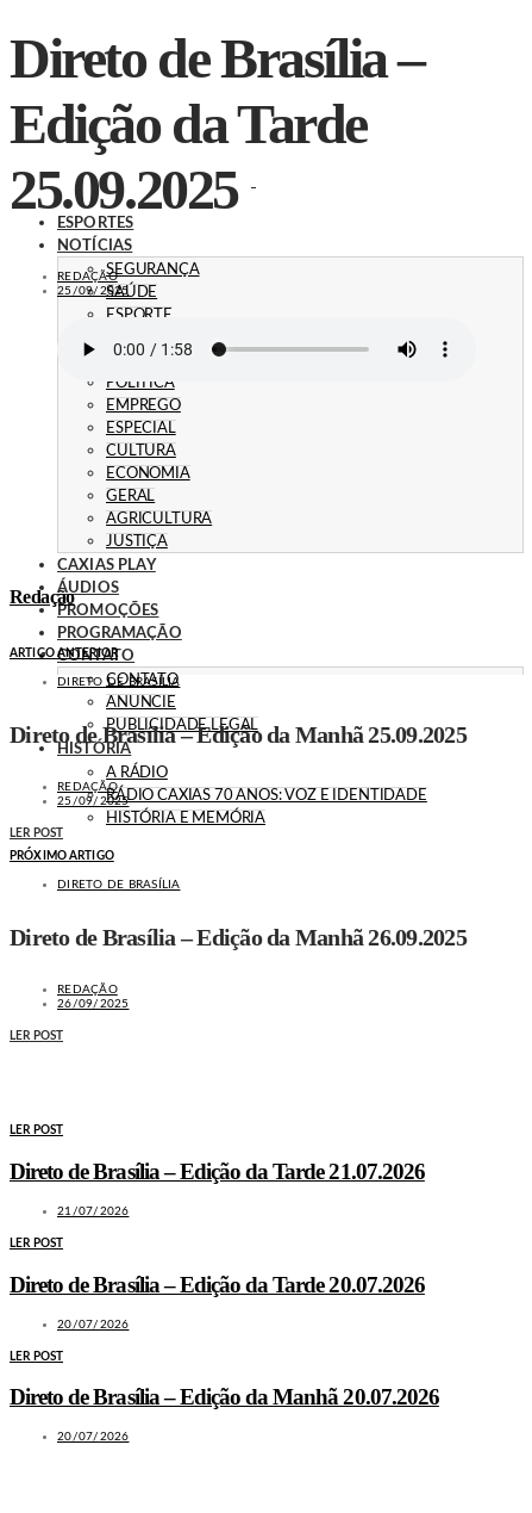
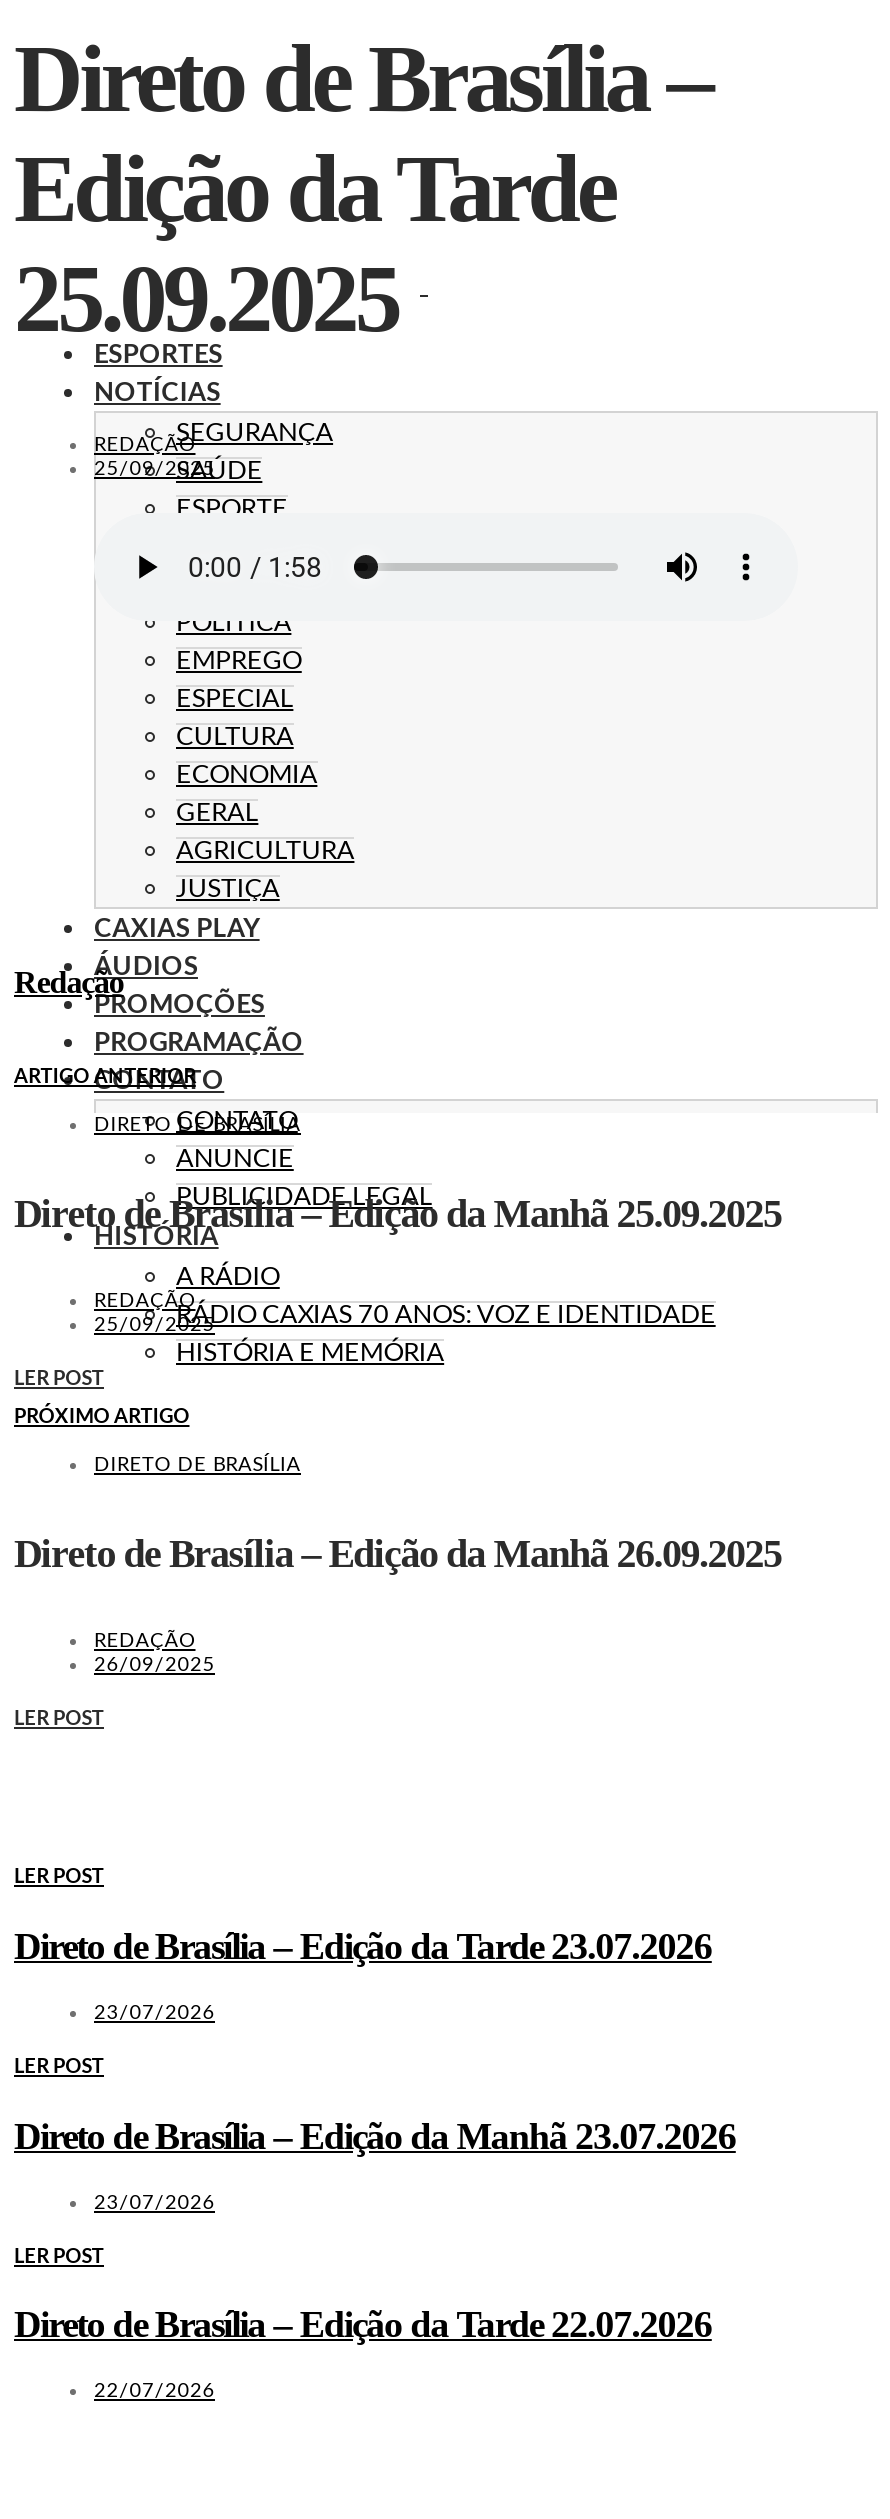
[10,1159,425,1184] Direto de Brasília – Edição da Tarde 21.07.2026 -> [14,1925,712,1967] Direto de Brasília – Edição da Tarde 23.07.2026
[57,1205,129,1217] 21/07/2026 -> [94,2002,215,2022] 23/07/2026
[10,1272,425,1297] Direto de Brasília – Edição da Tarde 20.07.2026 -> [14,2114,736,2156] Direto de Brasília – Edição da Manhã 23.07.2026
[57,1318,129,1330] 20/07/2026 -> [94,2192,215,2212] 23/07/2026
[10,1385,439,1410] Direto de Brasília – Edição da Manhã 20.07.2026 -> [14,2304,712,2346] Direto de Brasília – Edição da Tarde 22.07.2026
[57,1431,129,1443] 20/07/2026 -> [94,2382,215,2402] 22/07/2026

